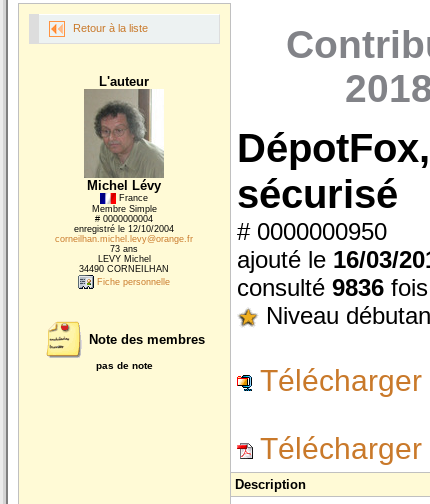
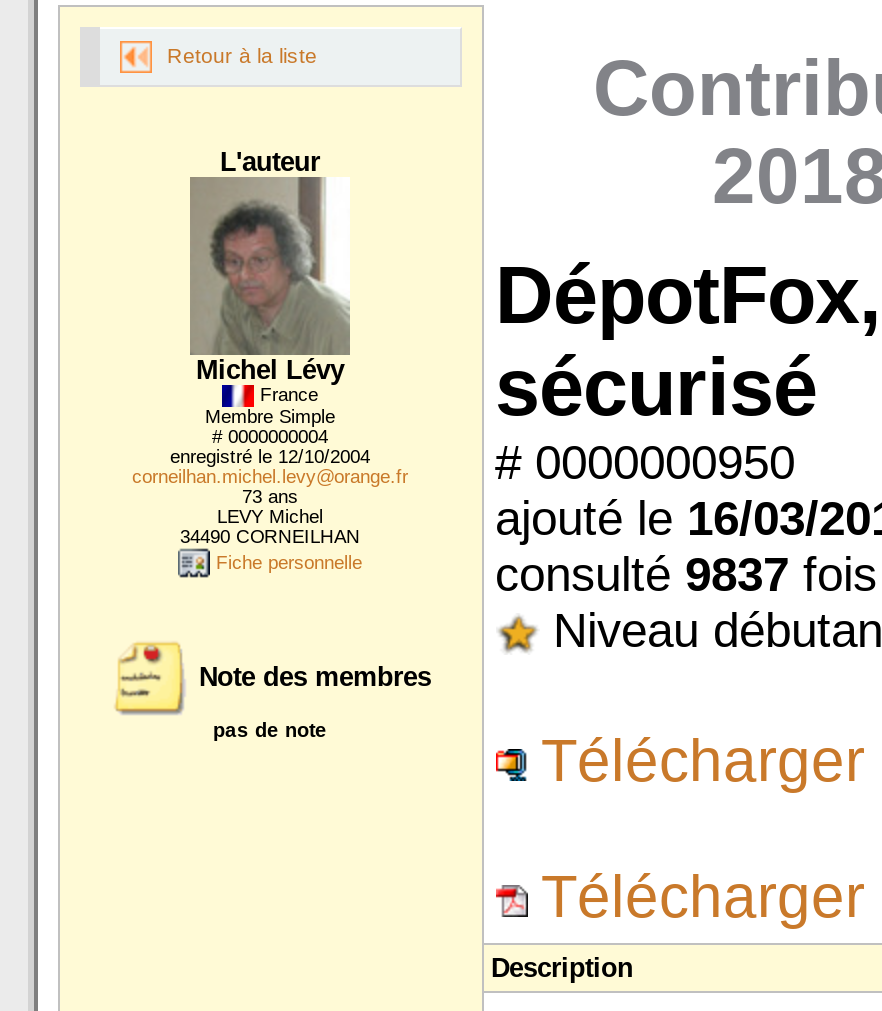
[236,274,427,301] consulté 9836 fois -> [495,548,877,602] consulté 9837 fois

